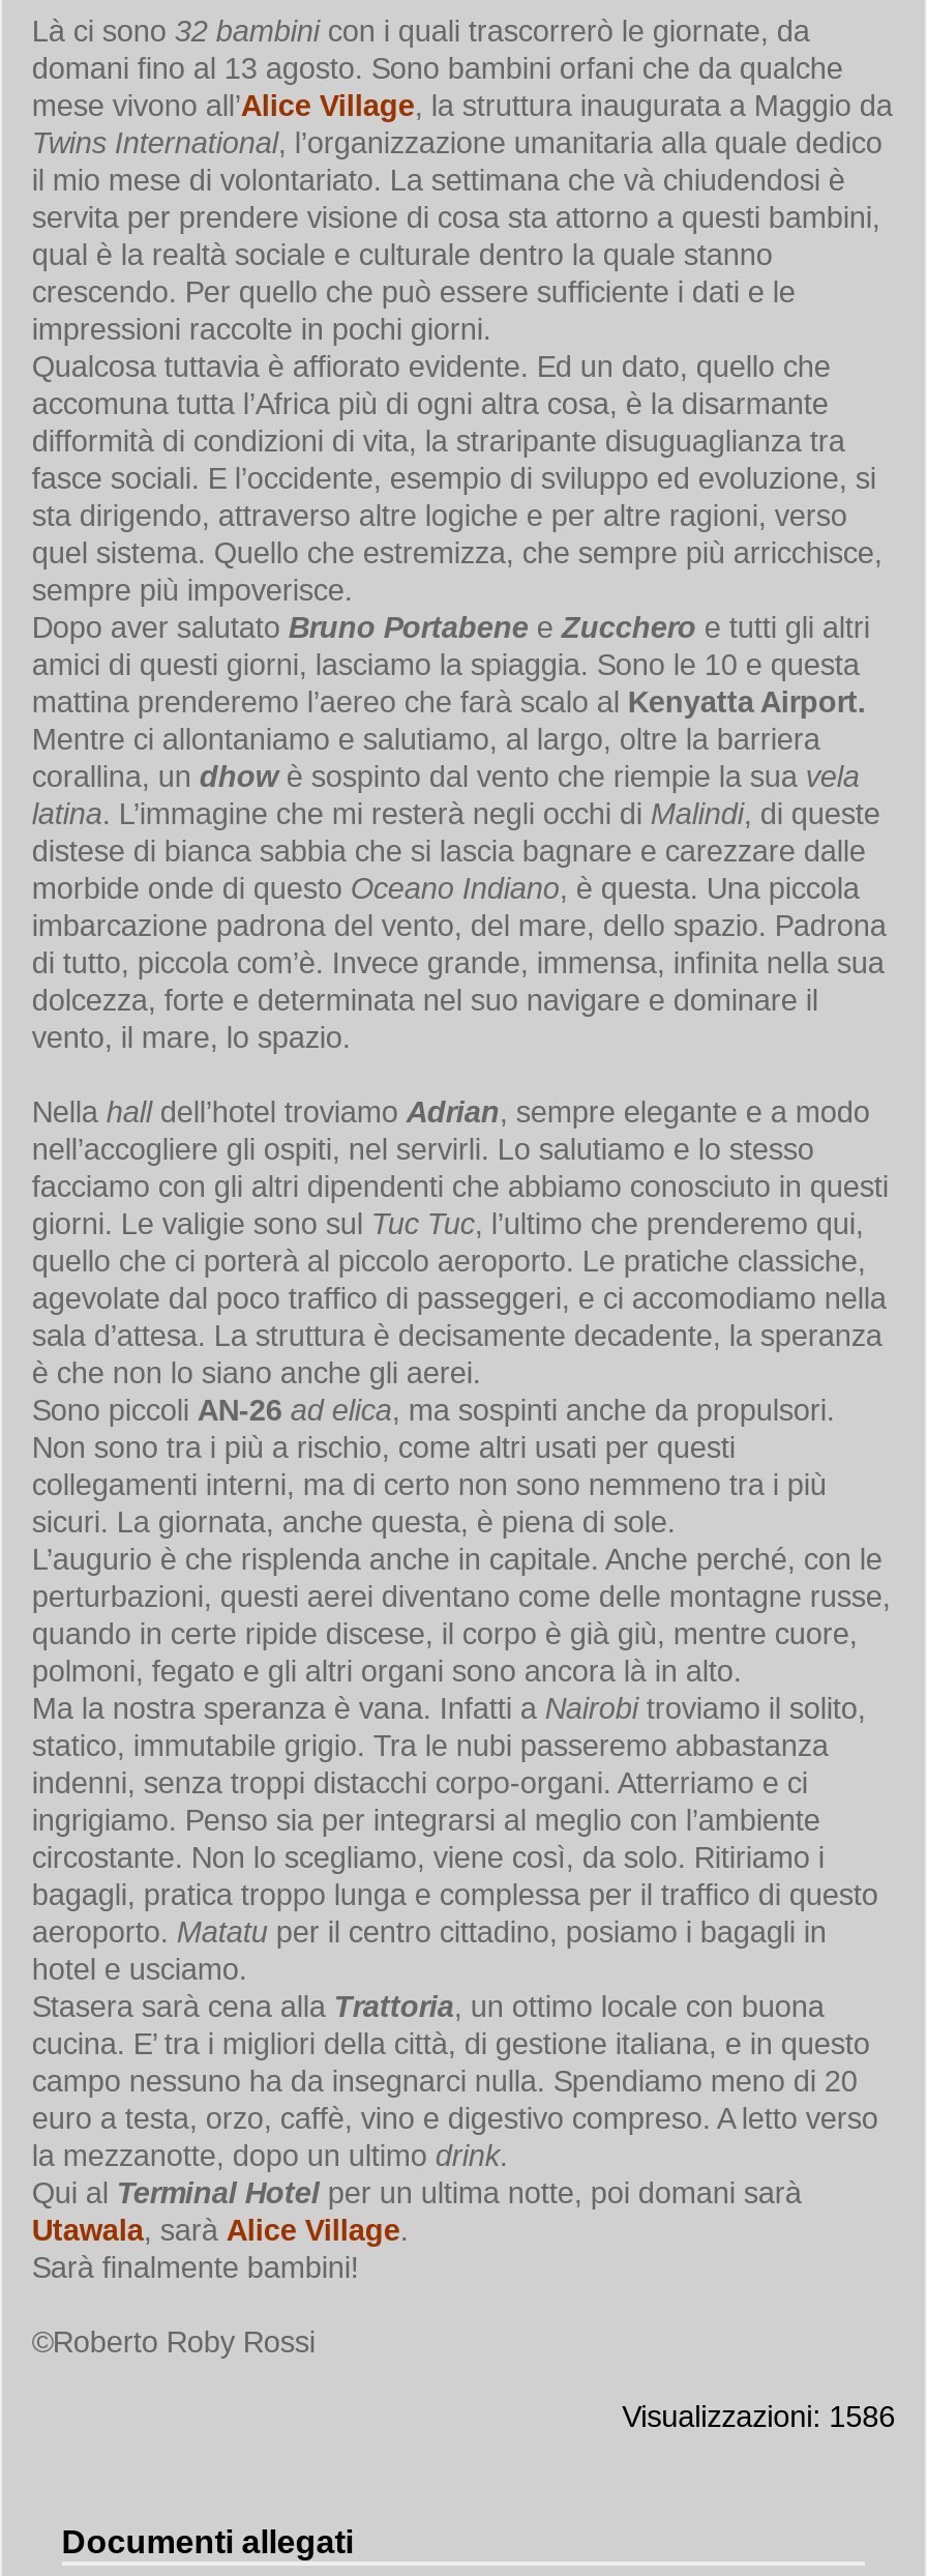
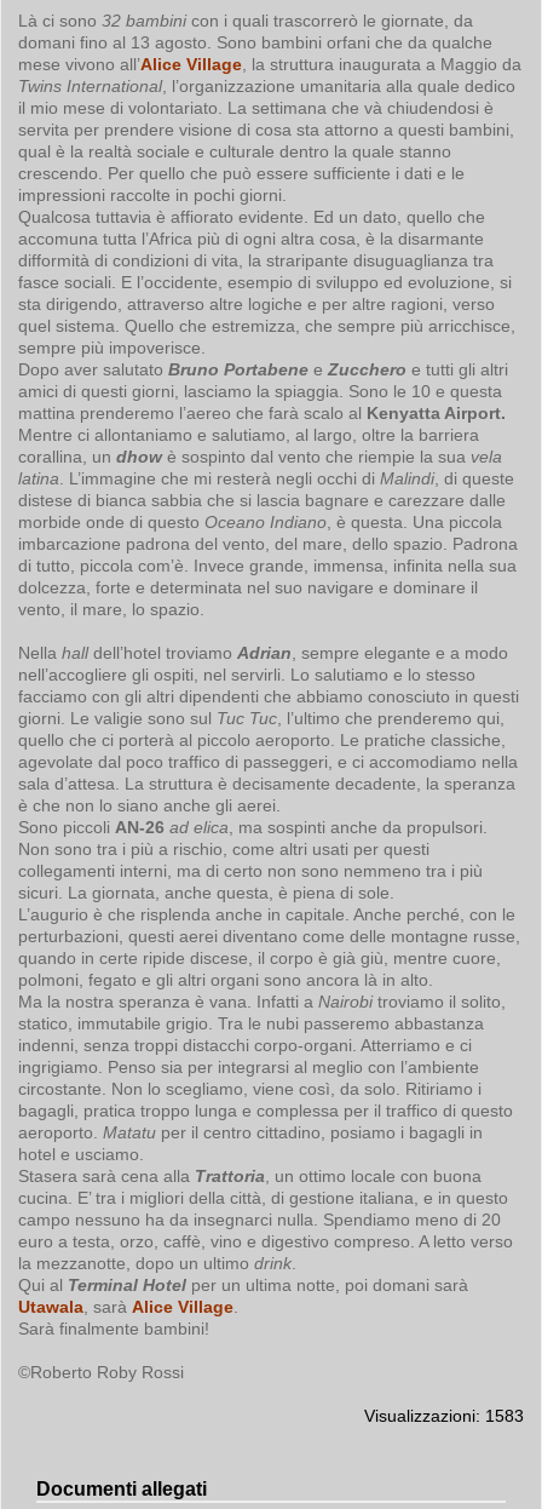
[622,2400,895,2433] Visualizzazioni: 1586 -> [364,1406,523,1425] Visualizzazioni: 1583

